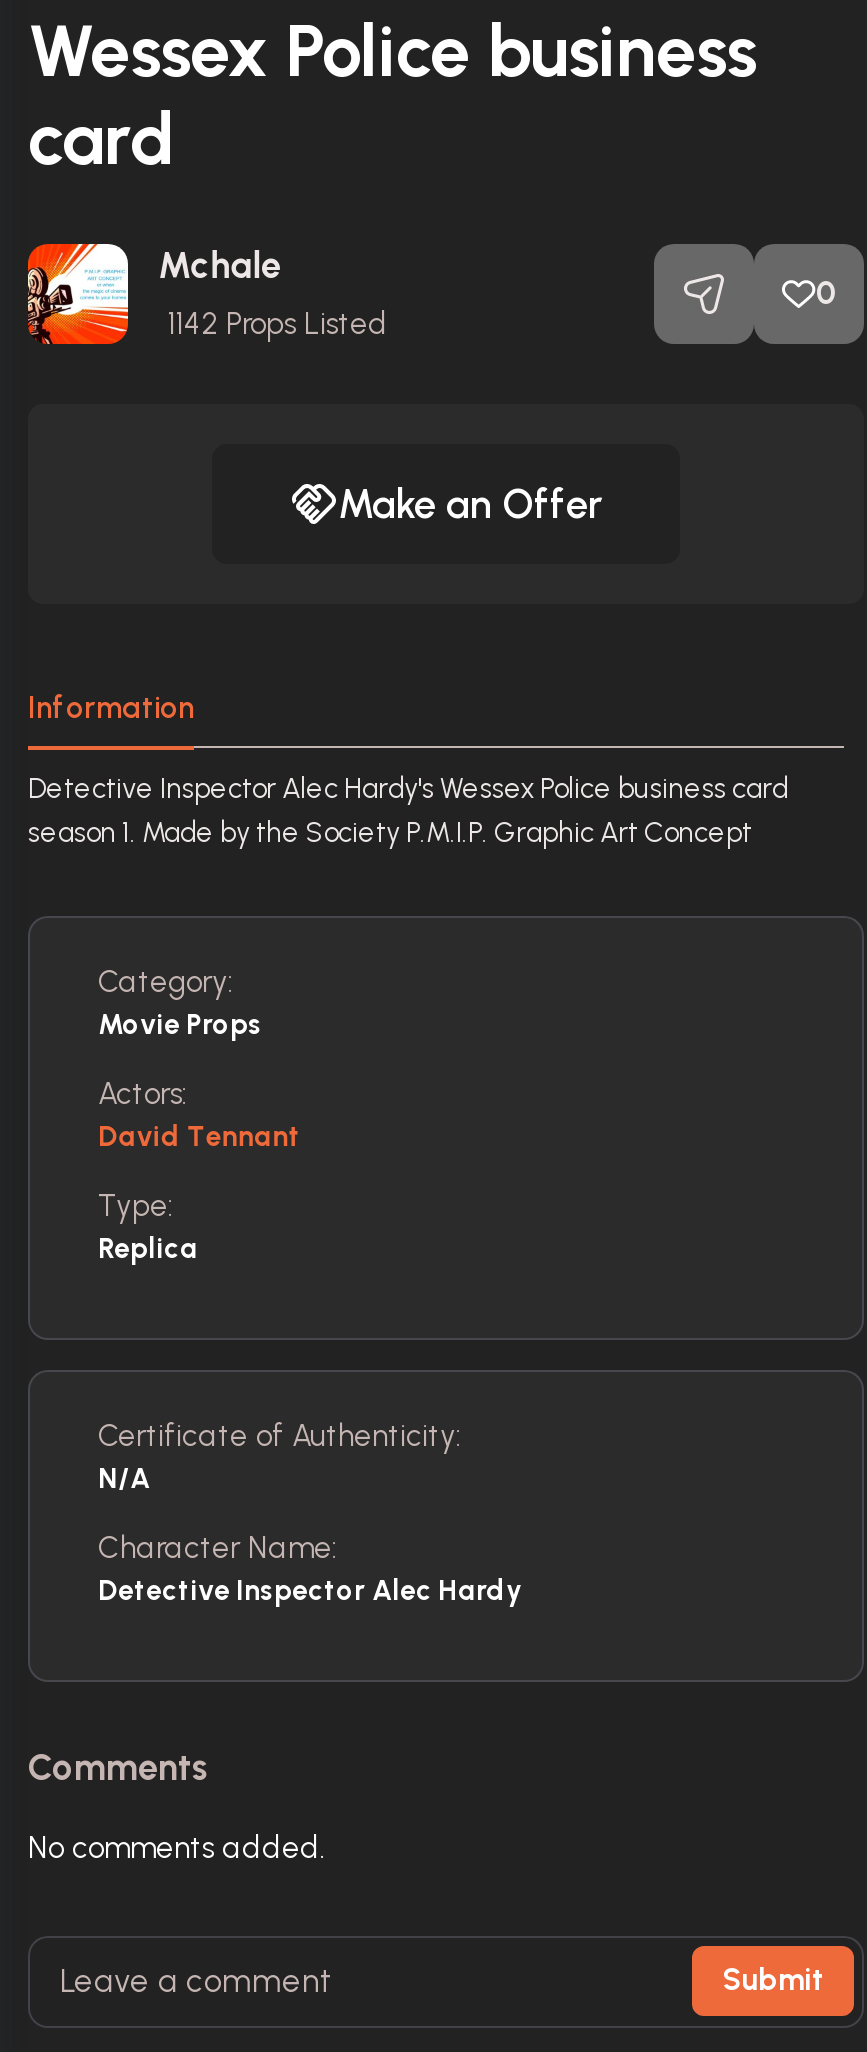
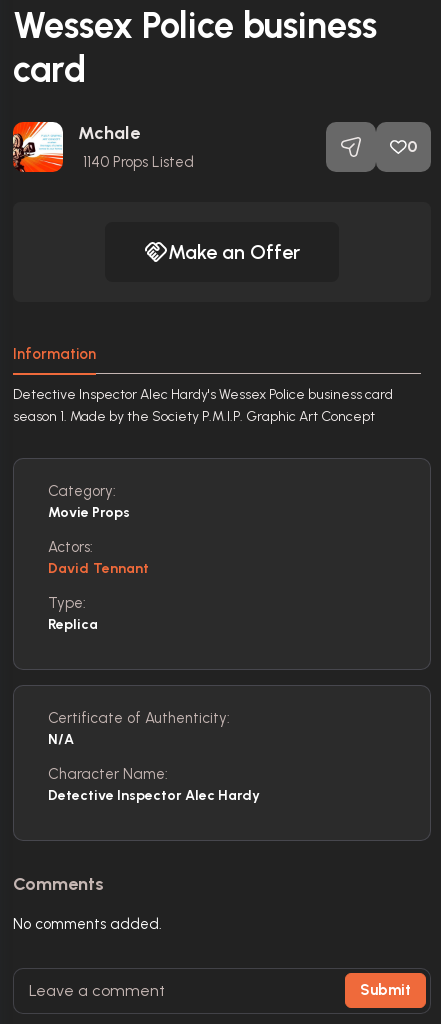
[168,305,388,341] 1142 Props Listed -> [83,153,194,171] 1140 Props Listed

